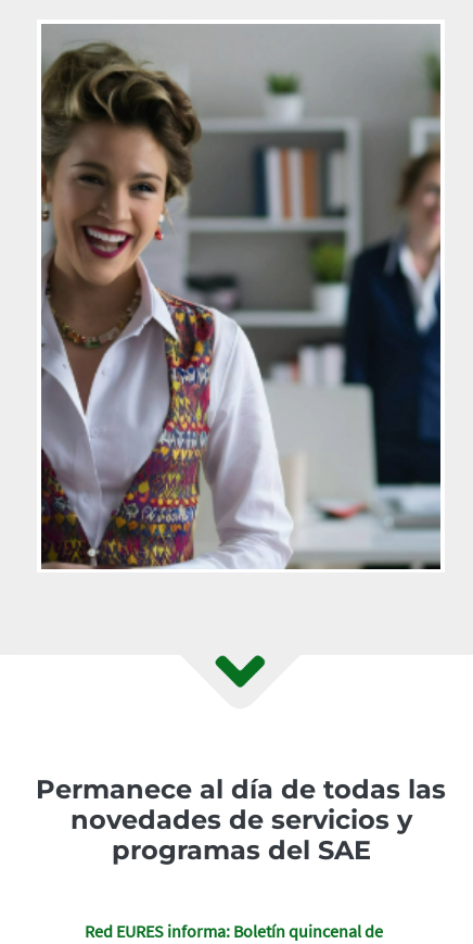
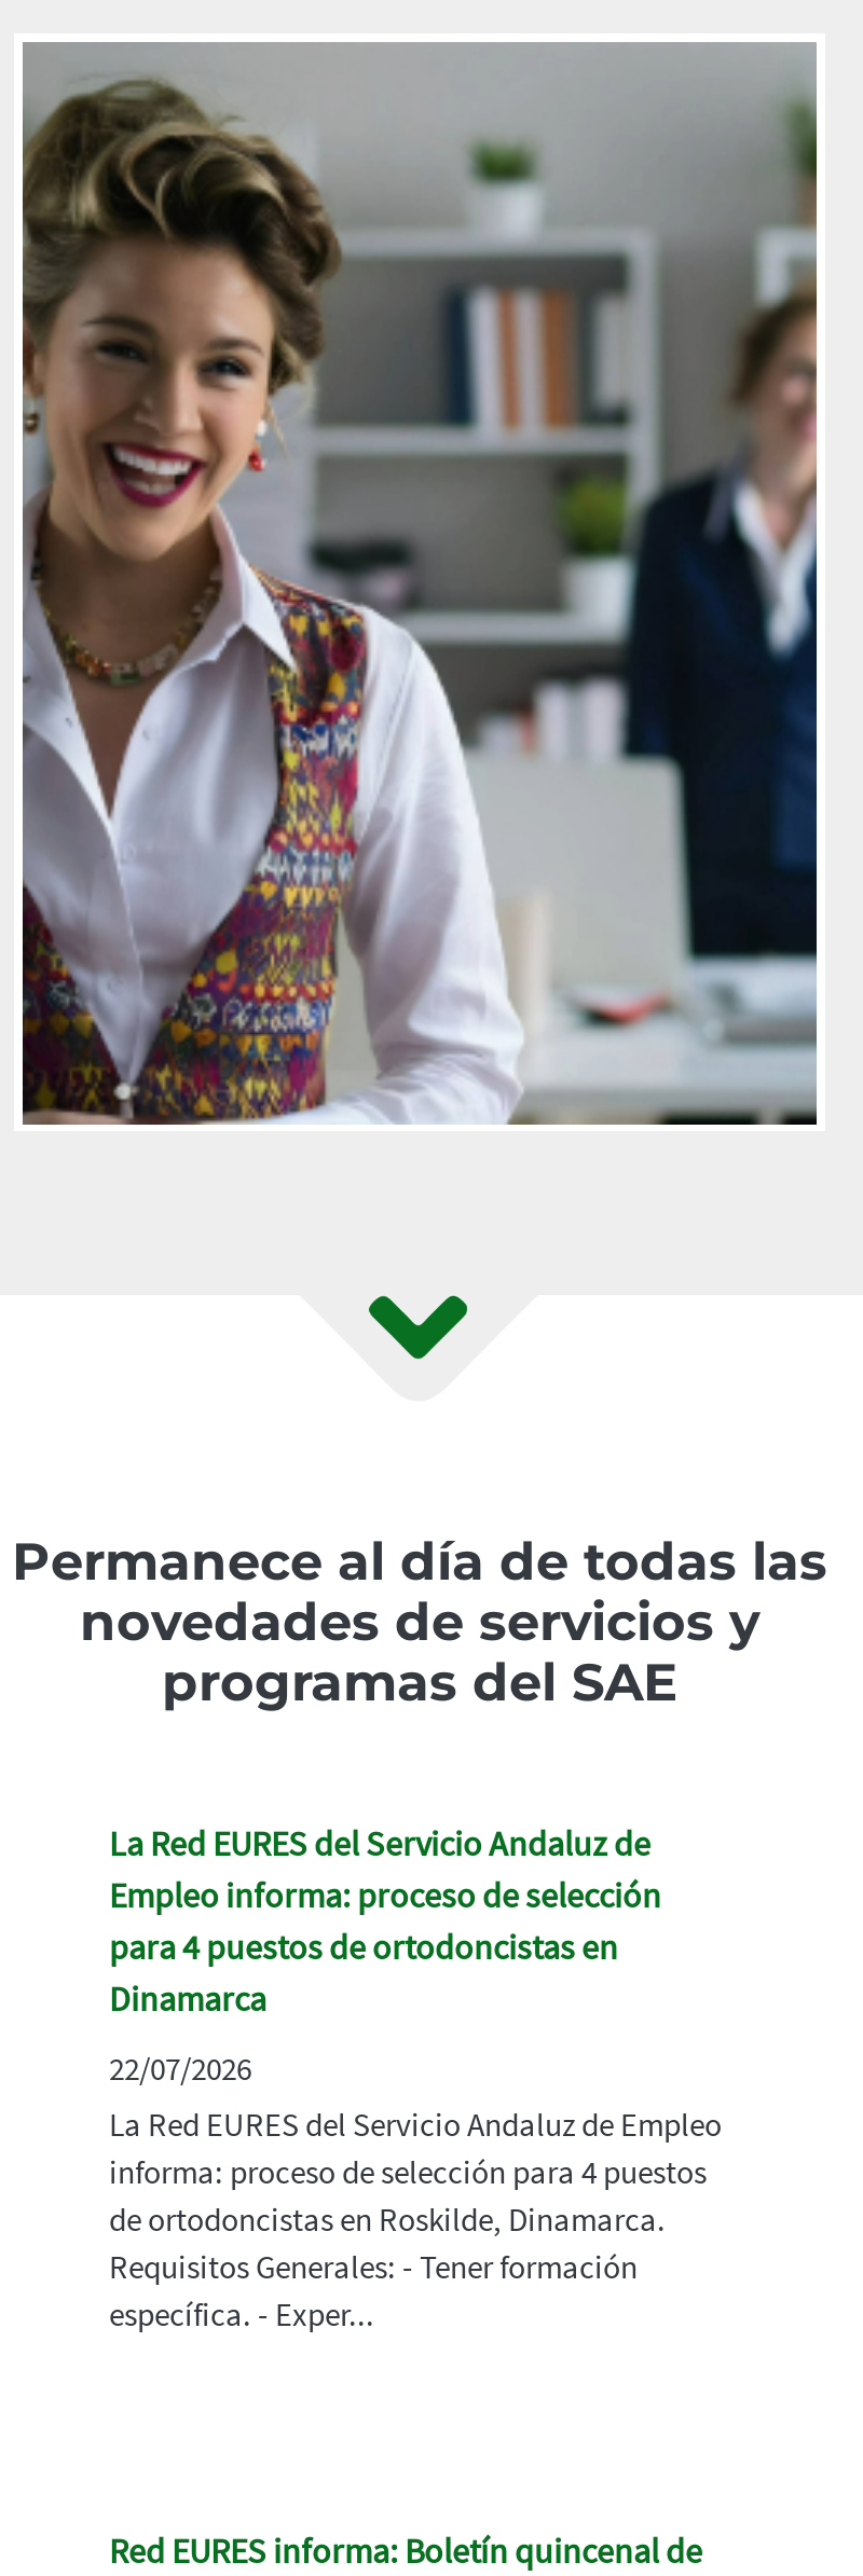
none -> [109,1821,722,2334] La Red EURES del Servicio Andaluz de | Empleo informa: proceso de selección | para 4 puestos de ortodoncistas en | Dinamarca | 22/07/2026 | La Red EURES del Servicio Andaluz de Empleo | informa: proceso de selección para 4 puestos | de ortodoncistas en Roskilde, Dinamarca. | Requisitos Generales: - Tener formación | específica. - Exper...

